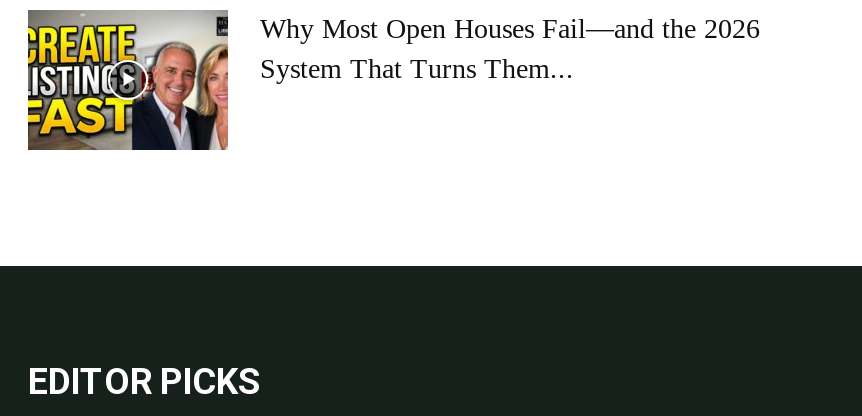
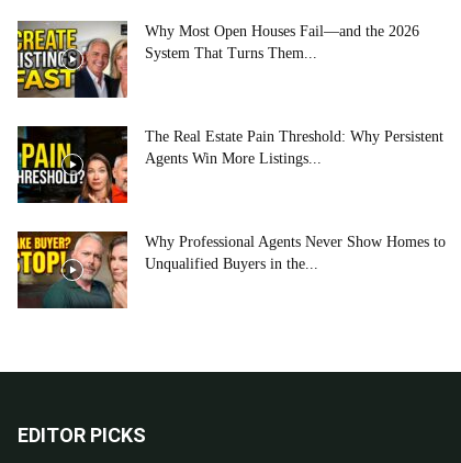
none -> [16,125,443,204] [image] | The Real Estate Pain Threshold: Why Persistent | Agents Win More Listings...
none -> [16,230,446,309] [image] | Why Professional Agents Never Show Homes to | Unqualified Buyers in the...

